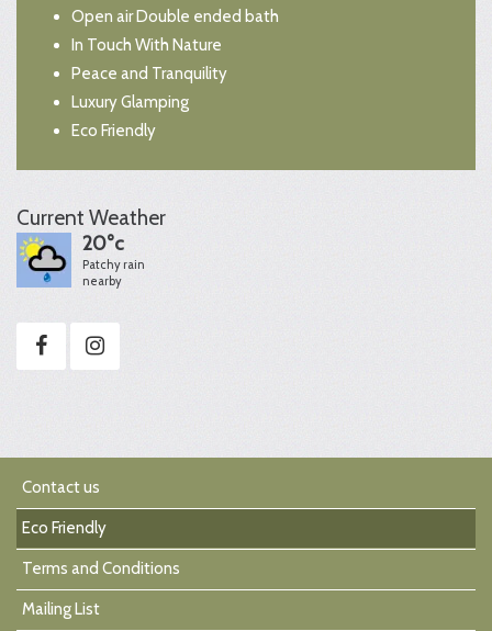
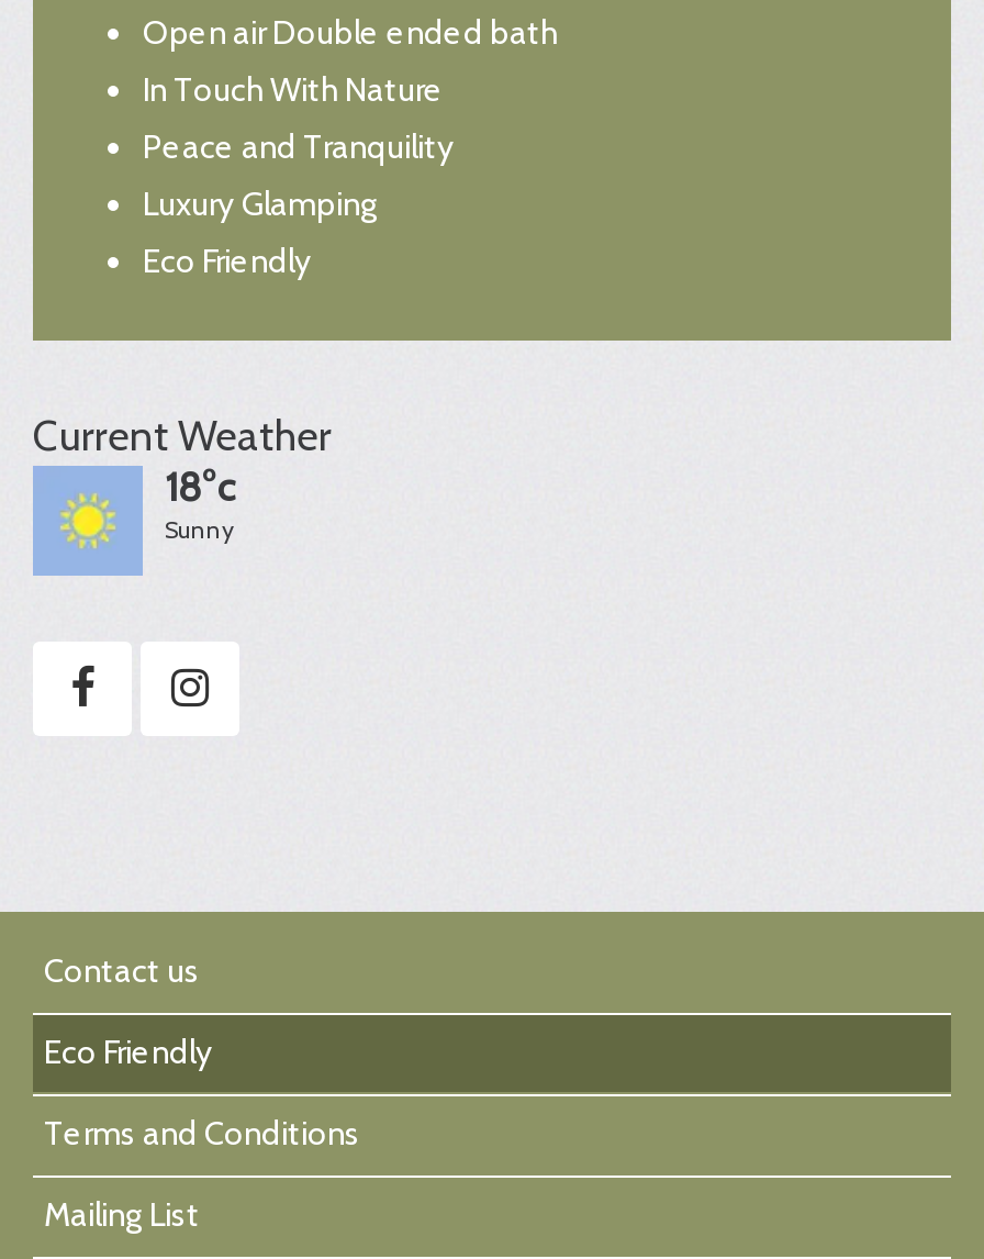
[19,232,145,289] [image] | 20°c | Patchy rain | nearby -> [42,464,237,560] [image] | 18°c | Sunny

